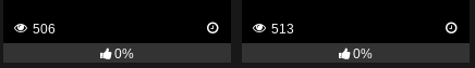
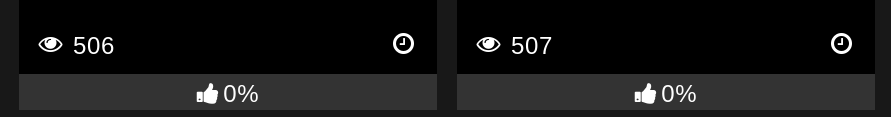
[268,22,294,37] 513 -> [505,32,553,60] 507

